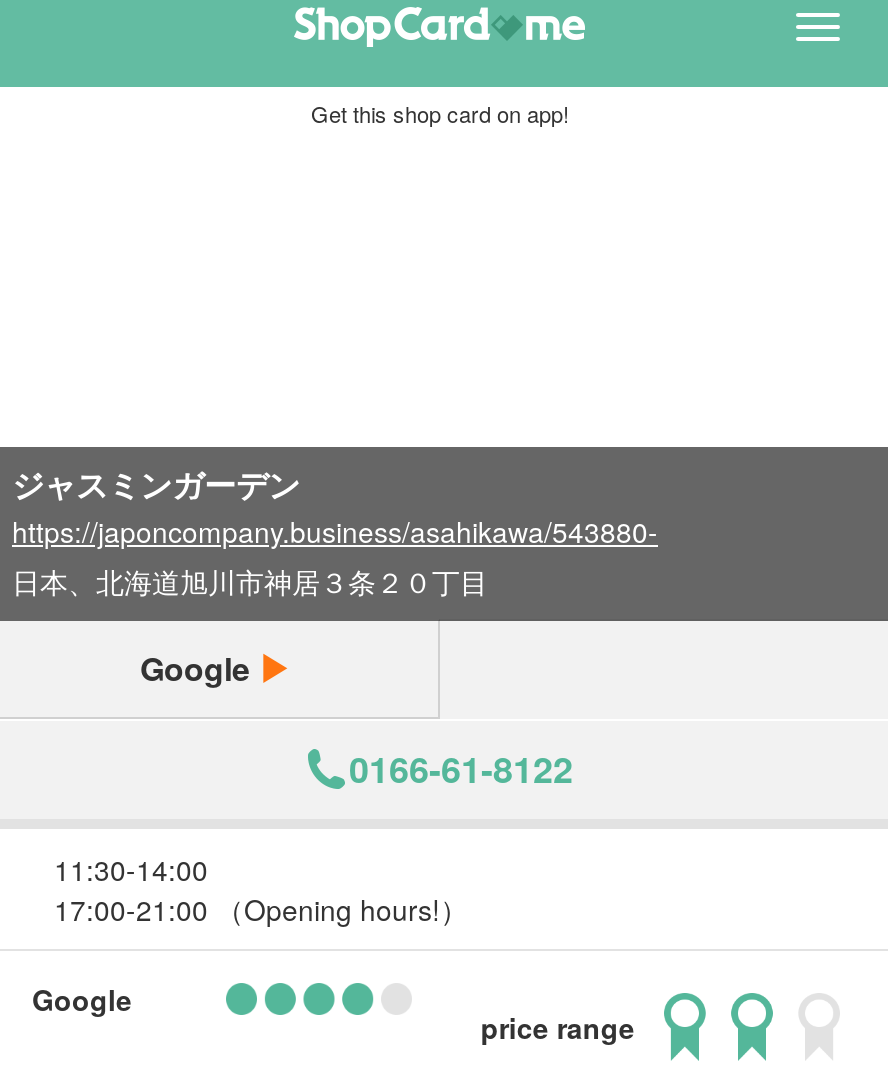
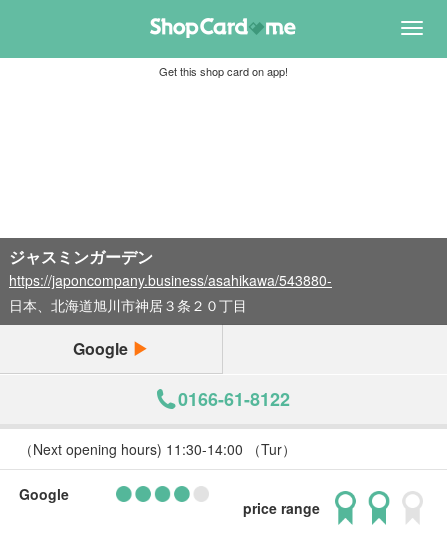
[54,849,468,929] 11:30-14:00 | 17:00-21:00 （Opening hours!） -> [19,439,296,459] （Next opening hours) 11:30-14:00 （Tur）

